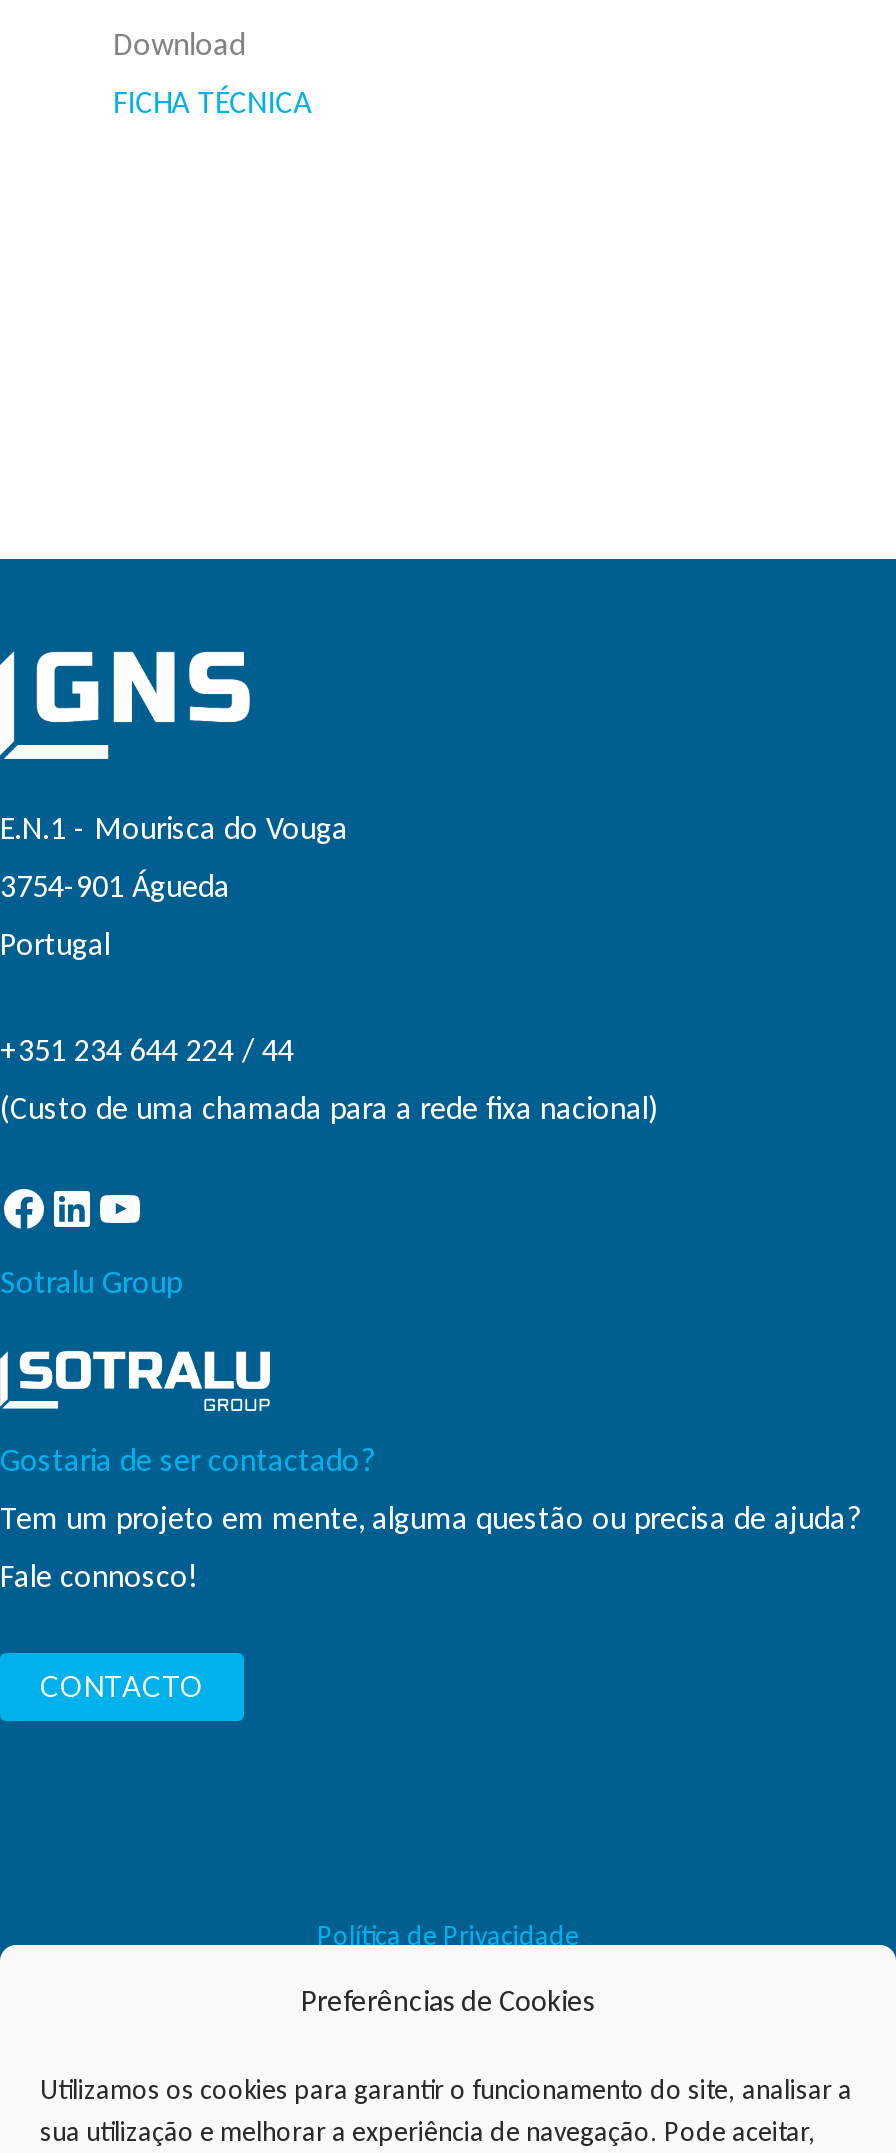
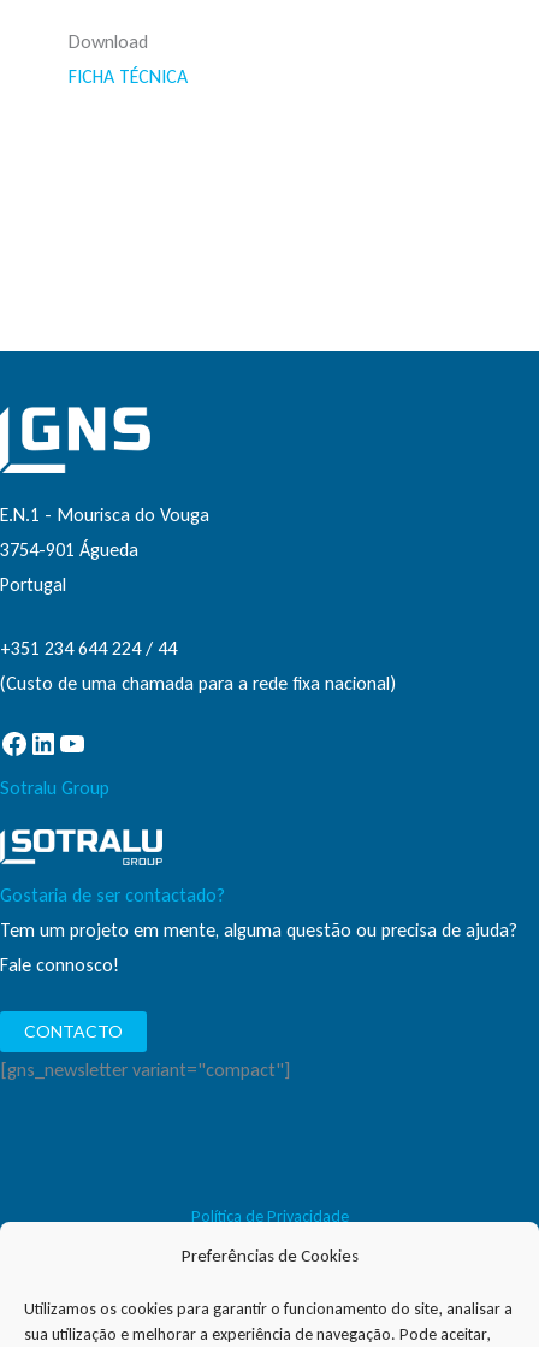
none -> [0,1058,290,1081] [gns_newsletter variant="compact"]

